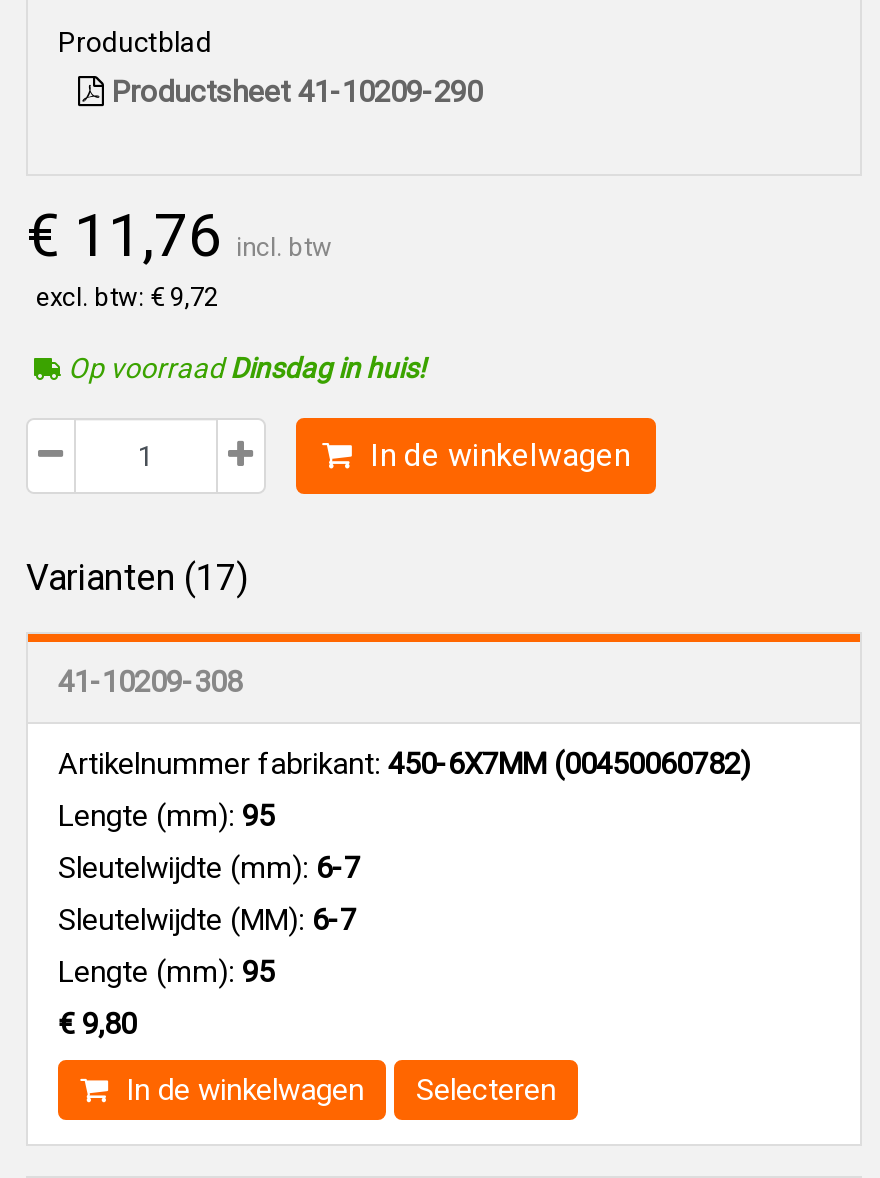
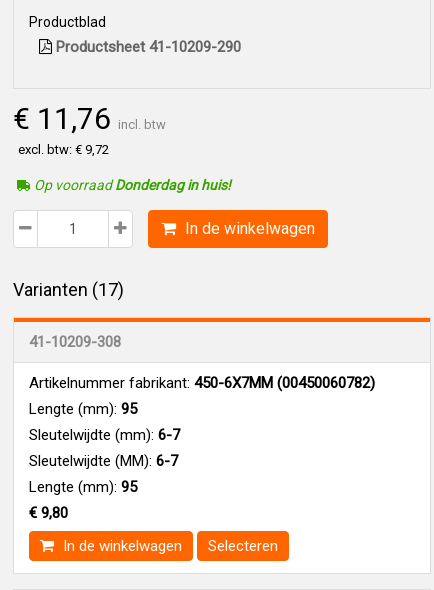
[62,353,426,385] Op voorraadDinsdag in huis! -> [31,177,231,193] Op voorraadDonderdag in huis!

